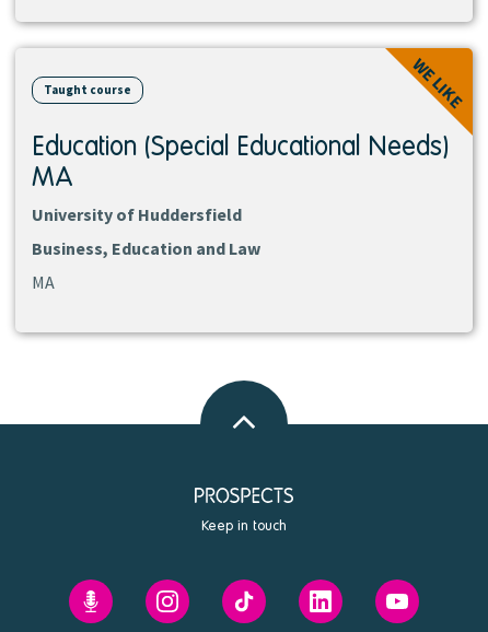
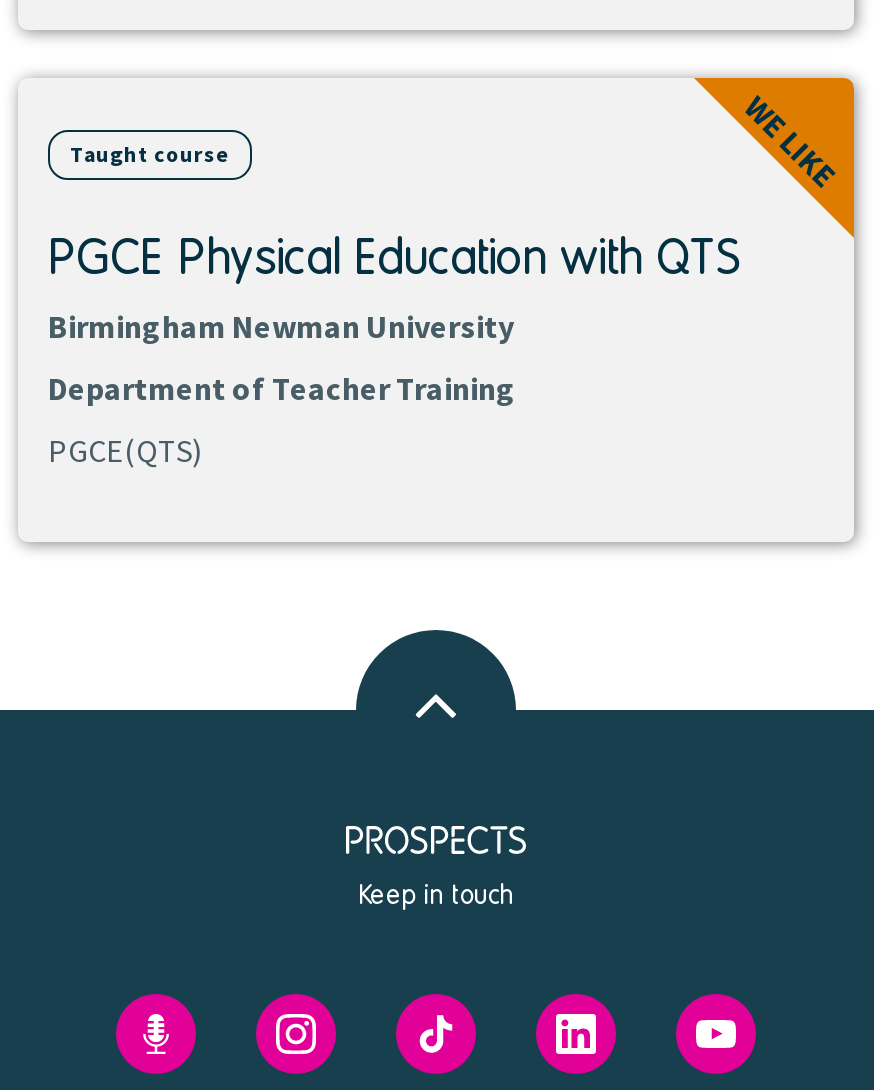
[32,129,449,225] Education (Special Educational Needs) | MA | University of Huddersfield -> [48,226,742,346] PGCE Physical Education with QTS | Birmingham Newman University
[32,237,260,259] Business, Education and Law -> [48,368,516,408] Department of Teacher Training
[32,271,55,293] MA -> [48,430,202,470] PGCE(QTS)

